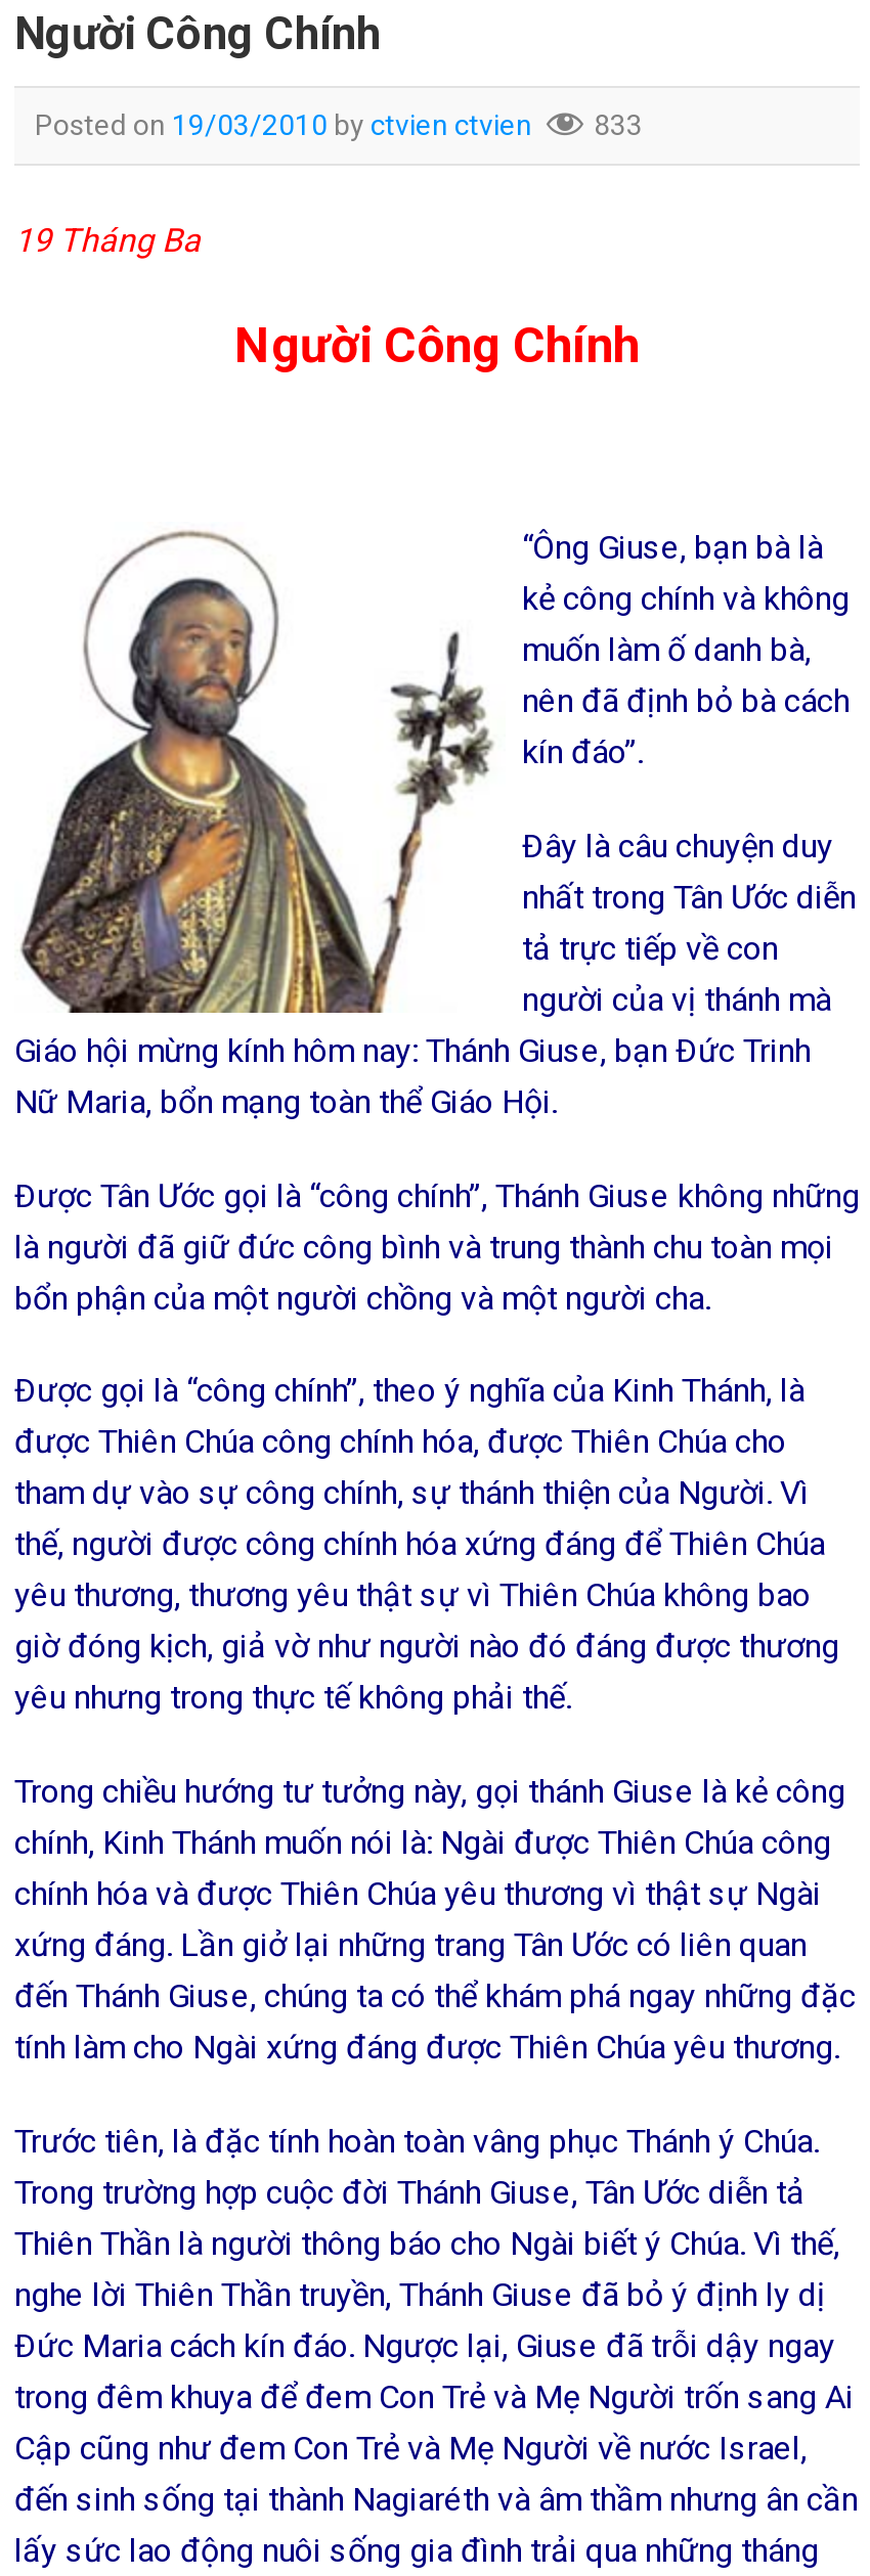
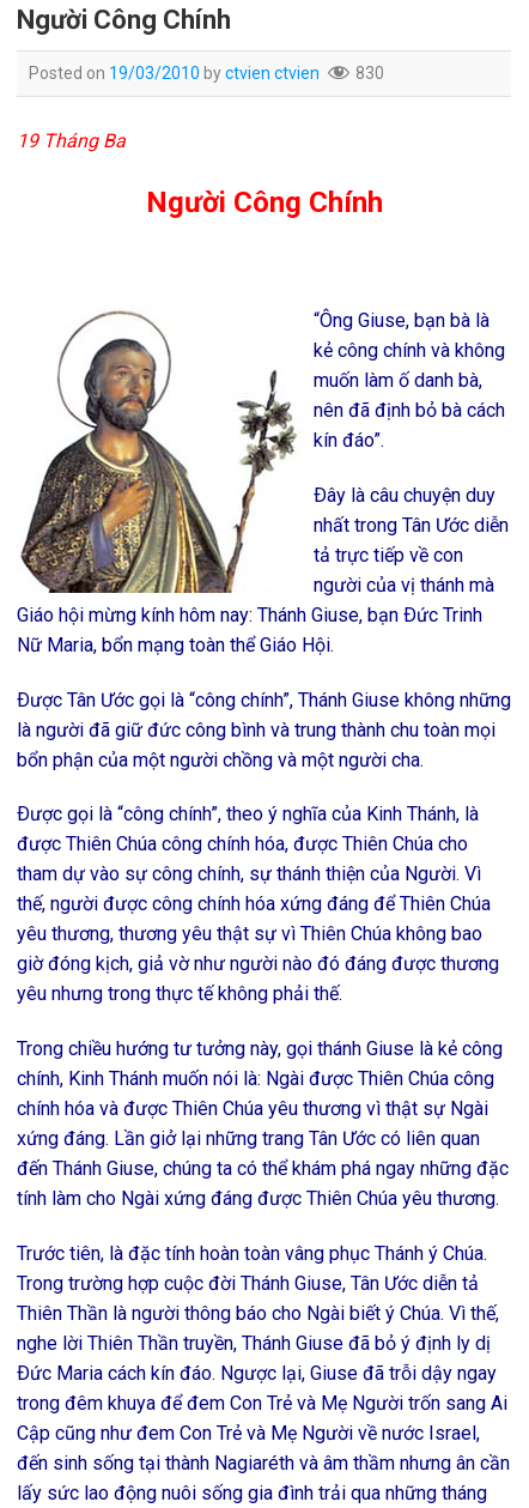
[35,108,643,140] Posted on 19/03/2010 by ctvien ctvien 833 -> [29,63,384,82] Posted on 19/03/2010 by ctvien ctvien 830

